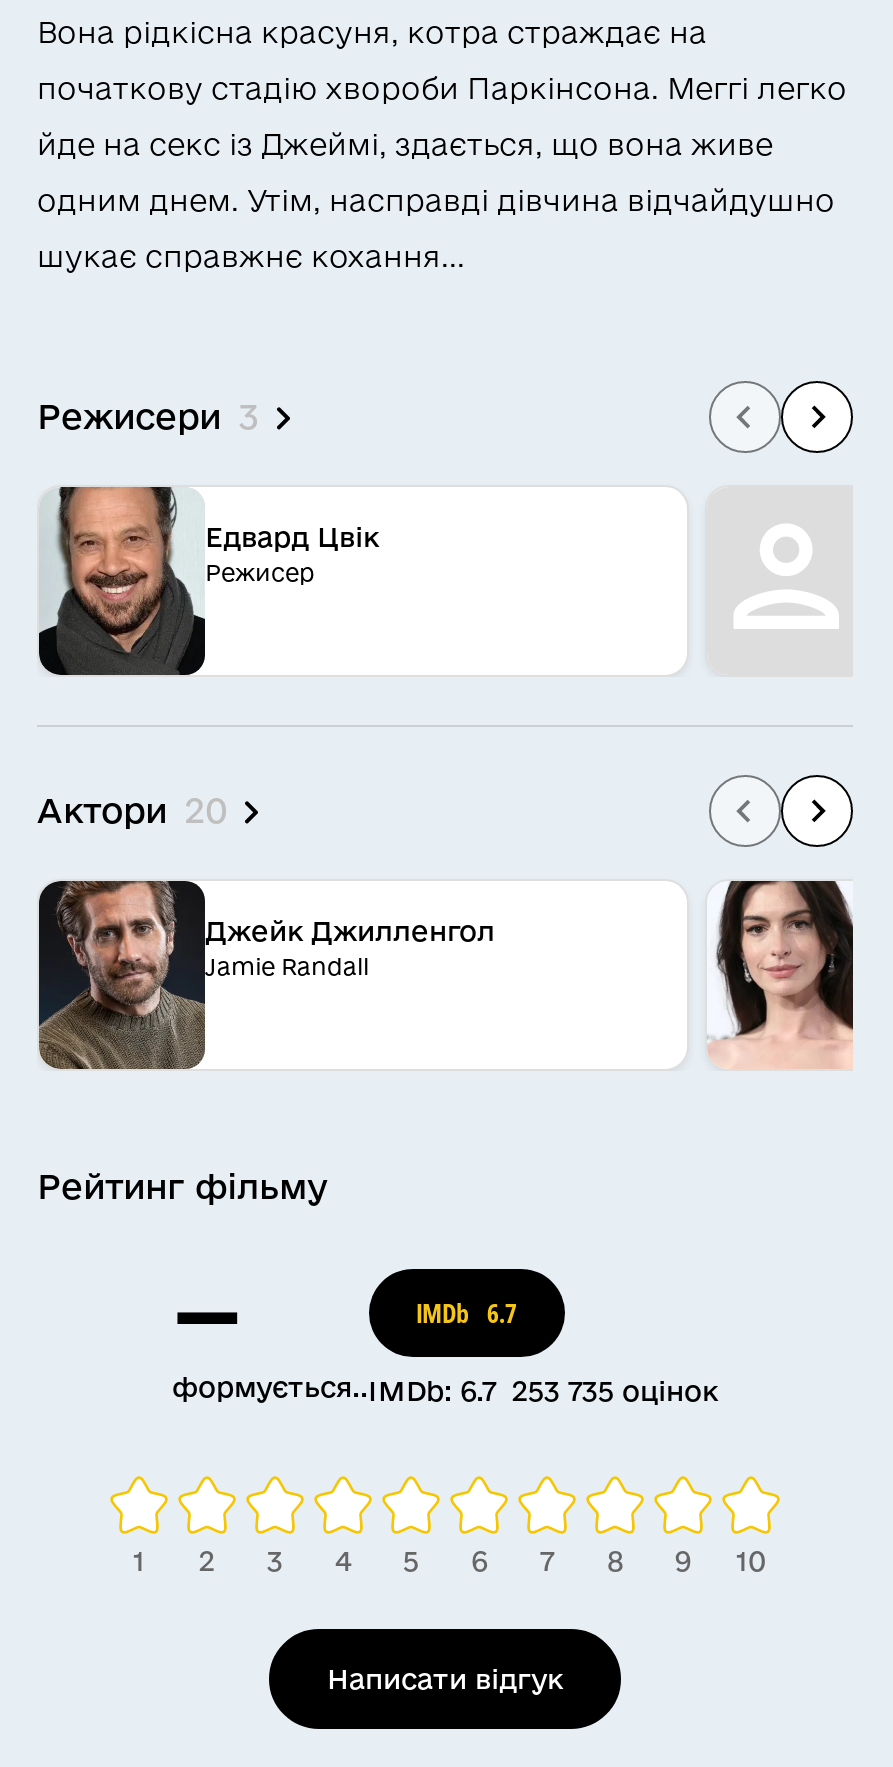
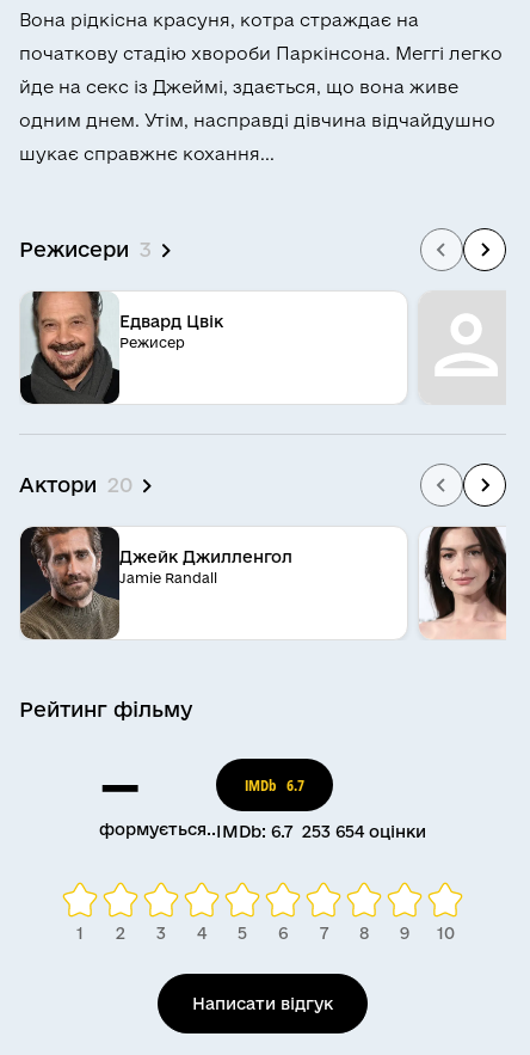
[172,1371,718,1407] формується.. IMDb: 6.7 253 735 оцінок -> [99,820,426,841] формується.. IMDb: 6.7 253 654 оцінки

